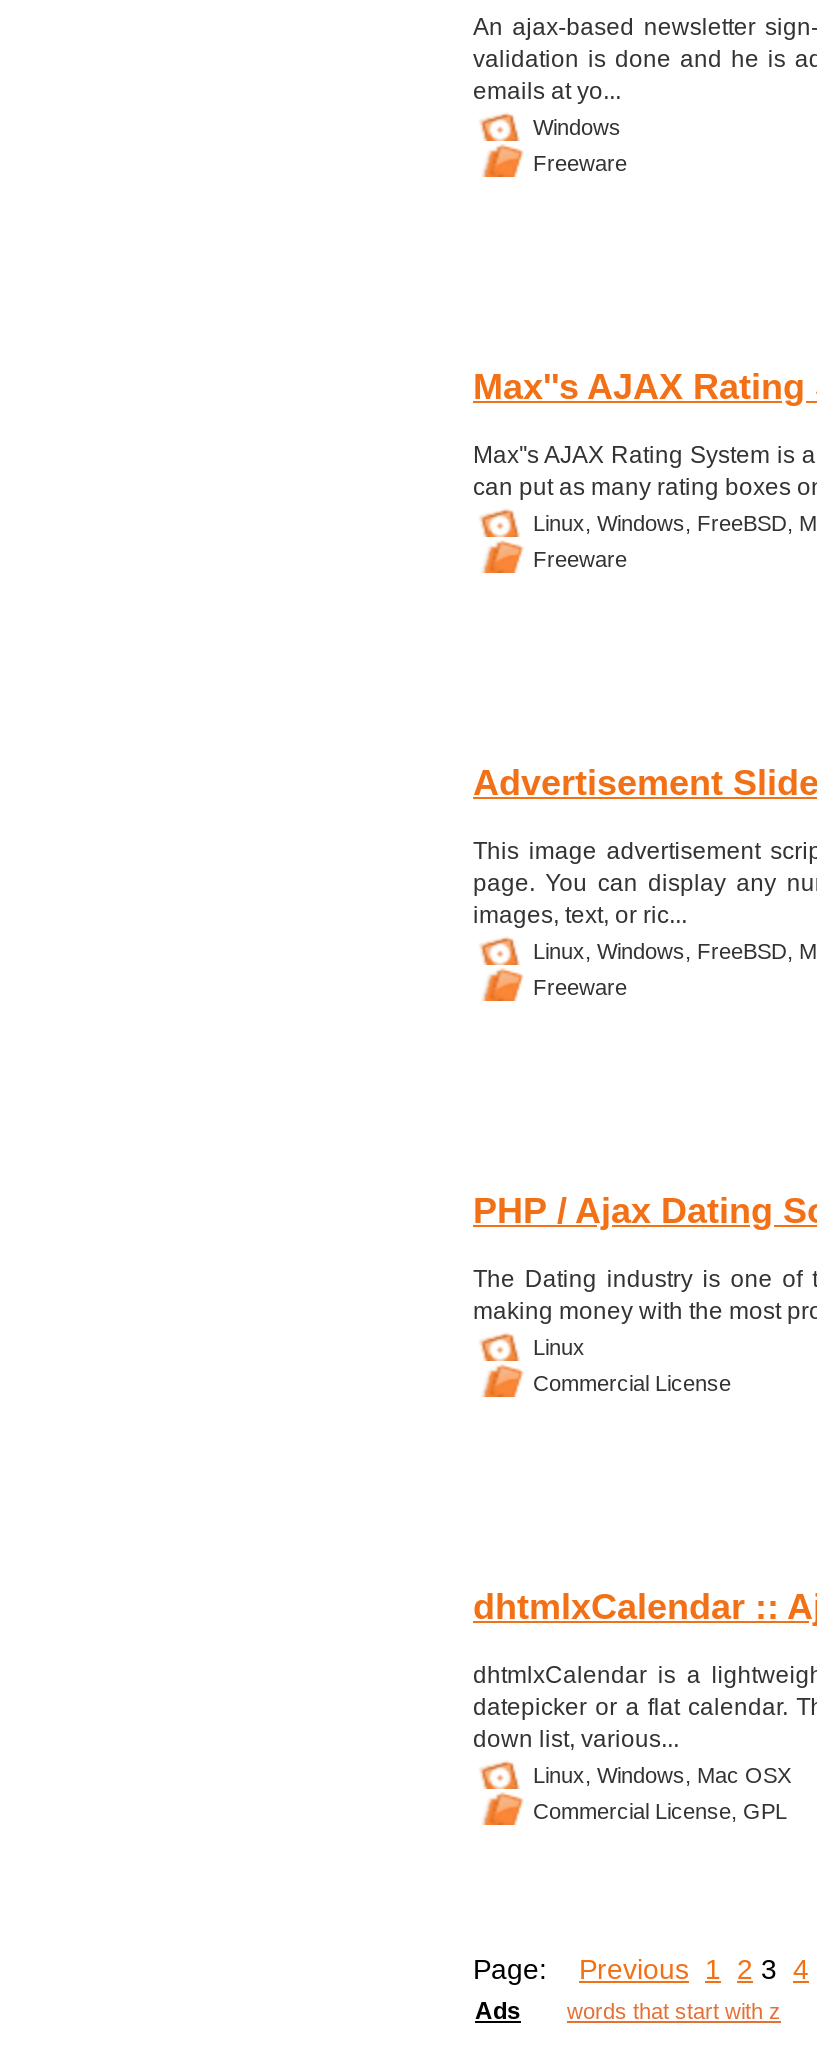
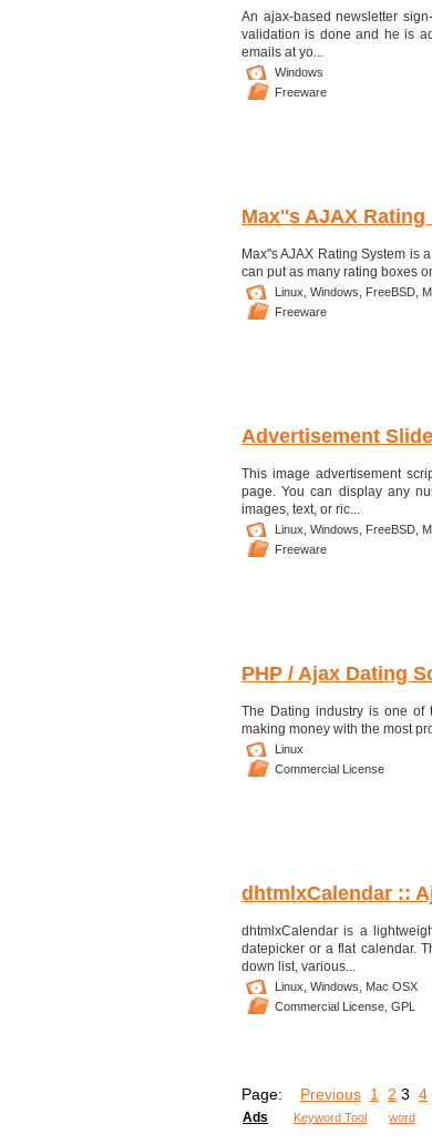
[567,1999,781,2023] words that start with z -> [294,1111,415,1124] Keyword Tool | word

